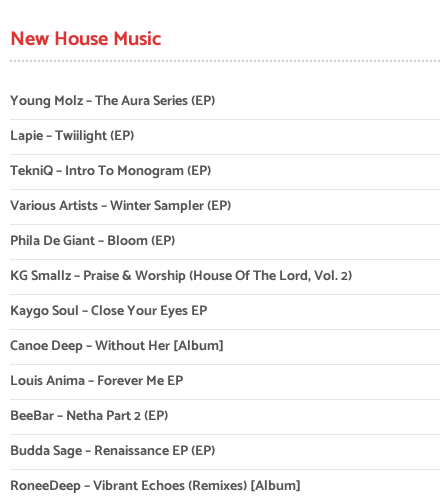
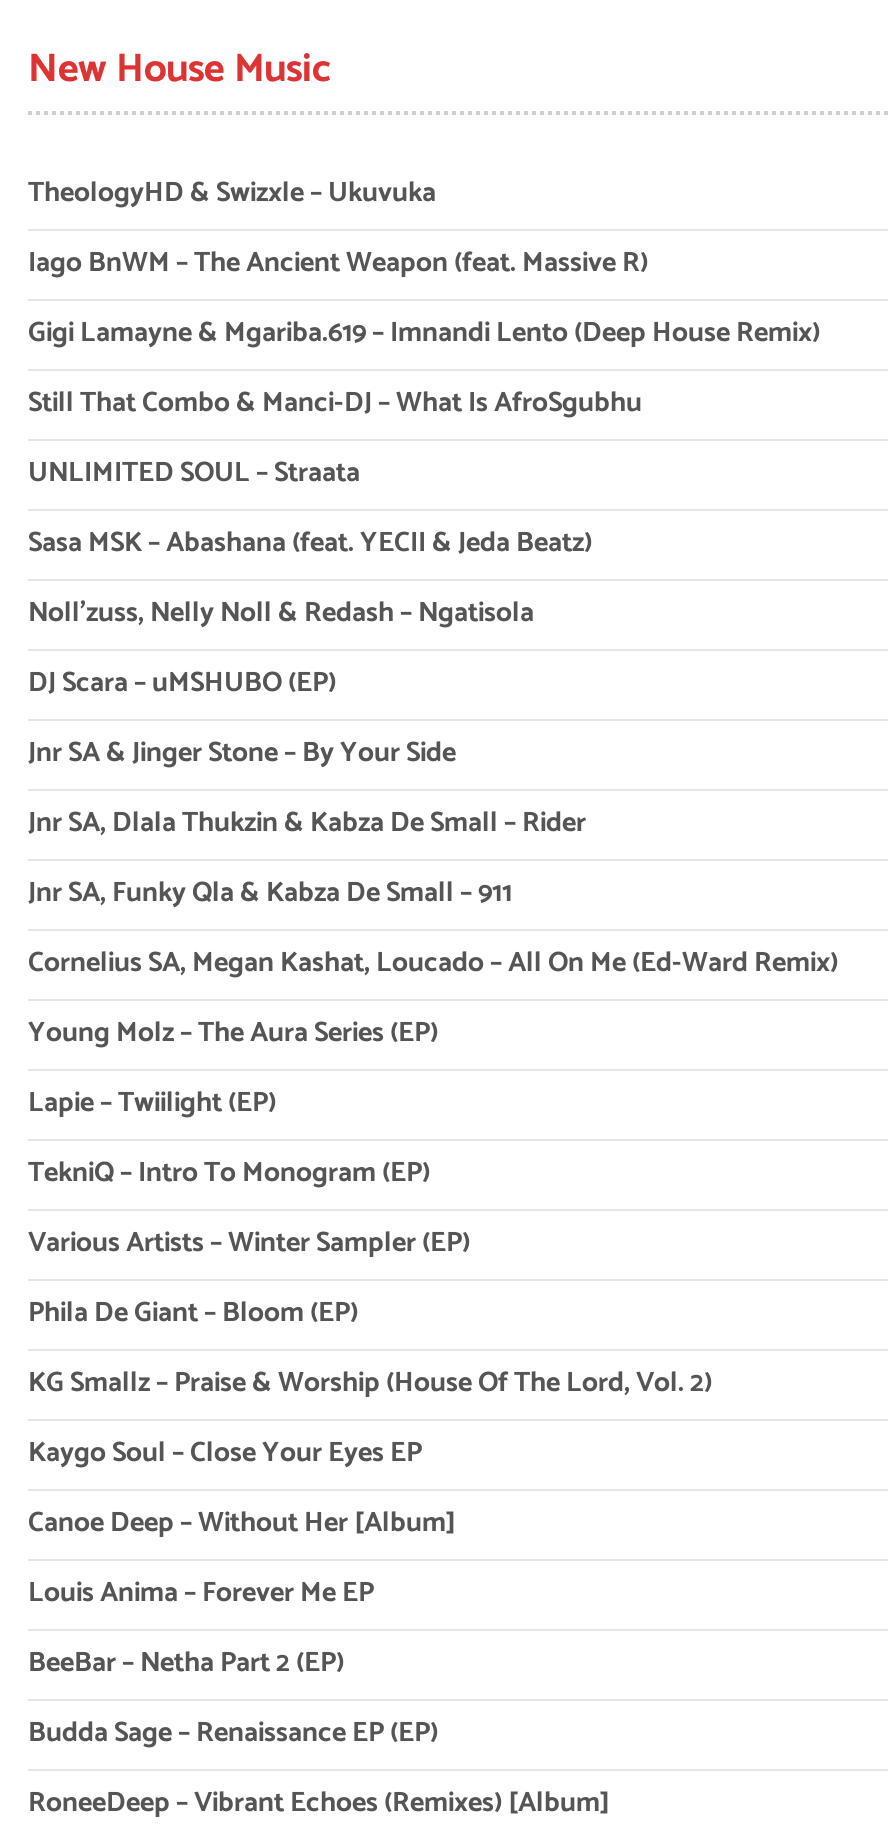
none -> [28,171,838,987] TheologyHD & Swizxle – Ukuvuka | Iago BnWM – The Ancient Weapon (feat. Massive R) | Gigi Lamayne & Mgariba.619 – Imnandi Lento (Deep House Remix) | Still That Combo & Manci-DJ – What Is AfroSgubhu | UNLIMITED SOUL – Straata | Sasa MSK – Abashana (feat. YECII & Jeda Beatz) | Noll’zuss, Nelly Noll & Redash – Ngatisola | DJ Scara – uMSHUBO (EP) | Jnr SA & Jinger Stone – By Your Side | Jnr SA, Dlala Thukzin & Kabza De Small – Rider | Jnr SA, Funky Qla & Kabza De Small – 911 | Cornelius SA, Megan Kashat, Loucado – All On Me (Ed-Ward Remix)

